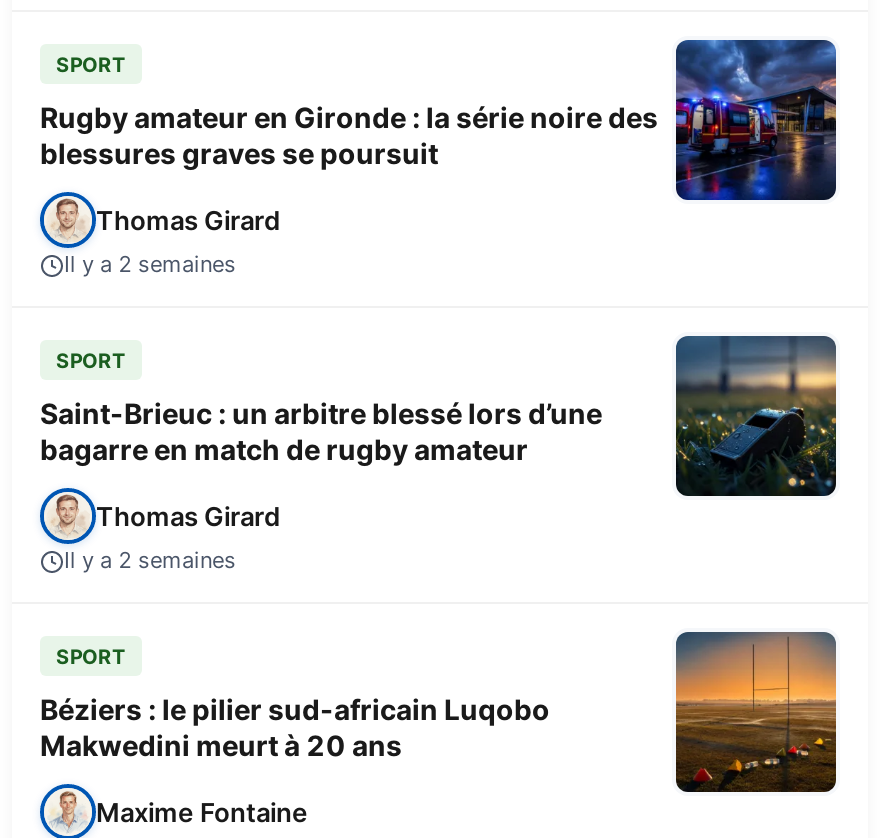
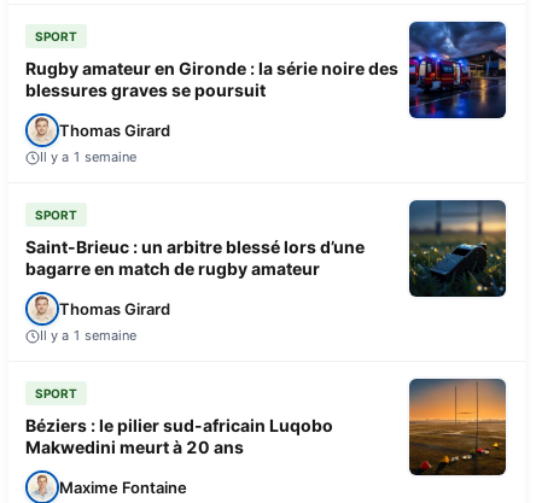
[64,250,236,278] Il y a 2 semaines -> [40,149,136,165] Il y a 1 semaine
[64,546,236,574] Il y a 2 semaines -> [40,327,136,344] Il y a 1 semaine

